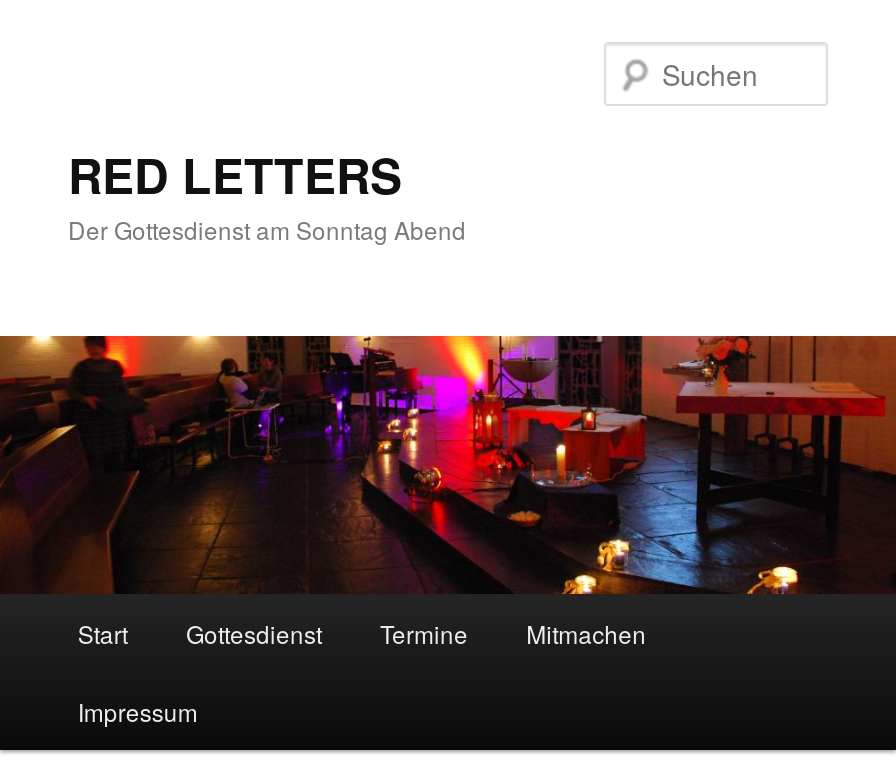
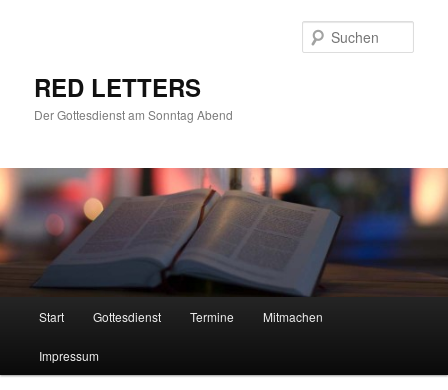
[6,334,890,596] [image] -> [3,167,445,297] [image]

